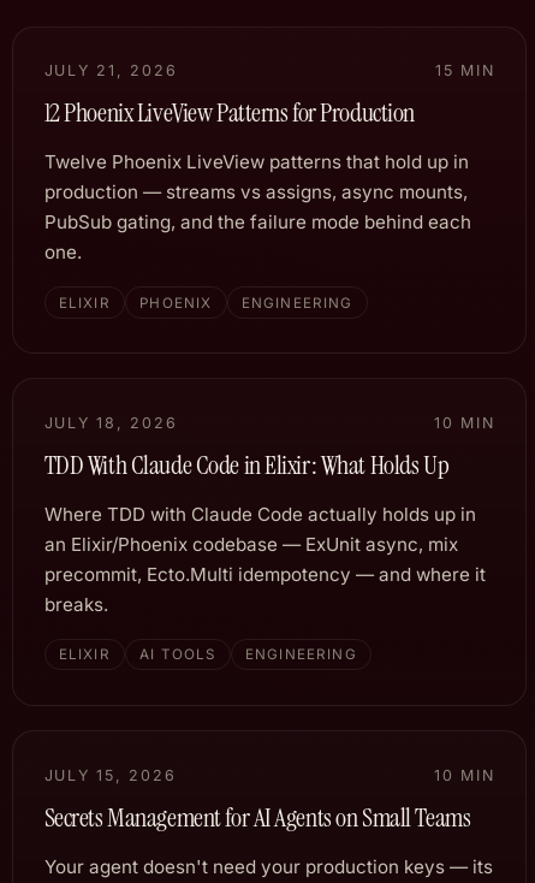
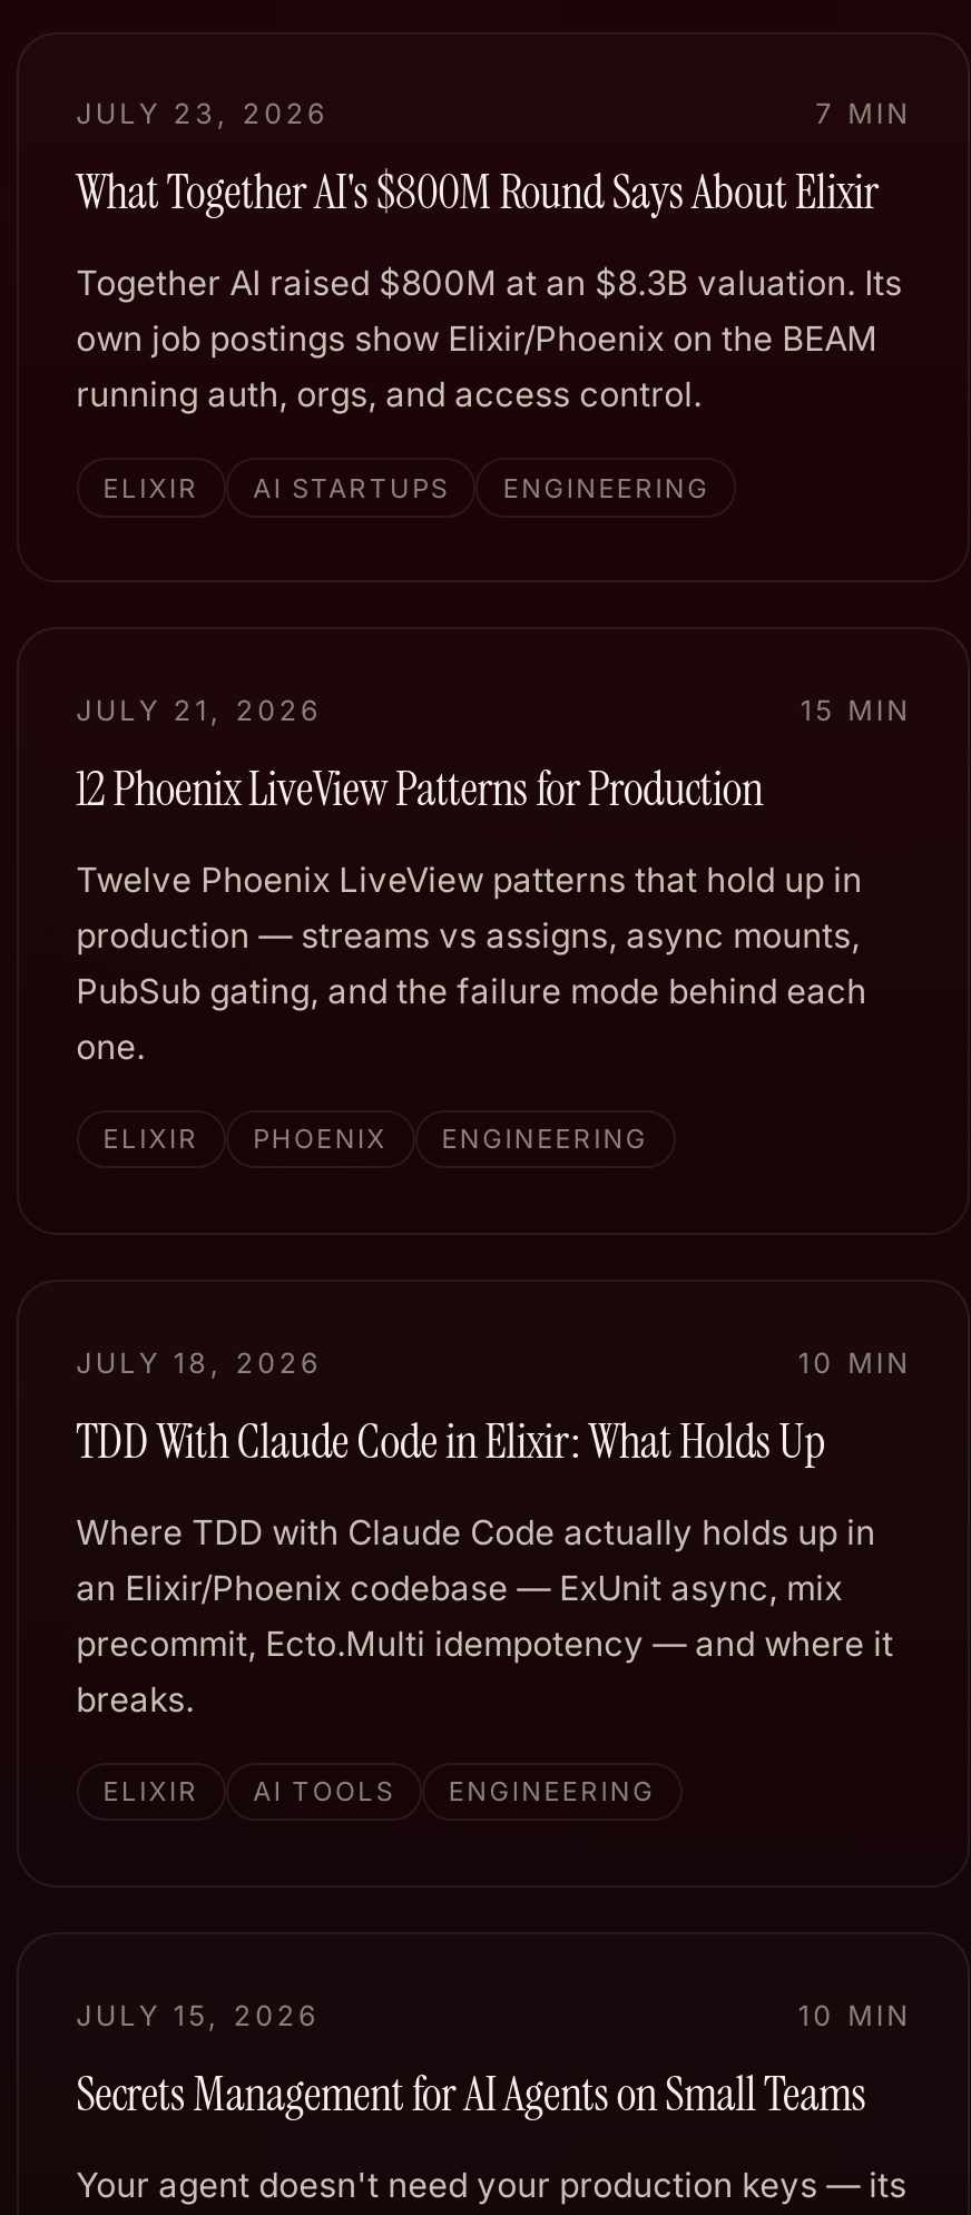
none -> [76,98,911,503] JULY 23, 2026 | 7 MIN | What Together AI's $800M Round Says About Elixir | Together AI raised $800M at an $8.3B valuation. Its | own job postings show Elixir/Phoenix on the BEAM | running auth, orgs, and access control. | ELIXIR | AI STARTUPS | ENGINEERING

